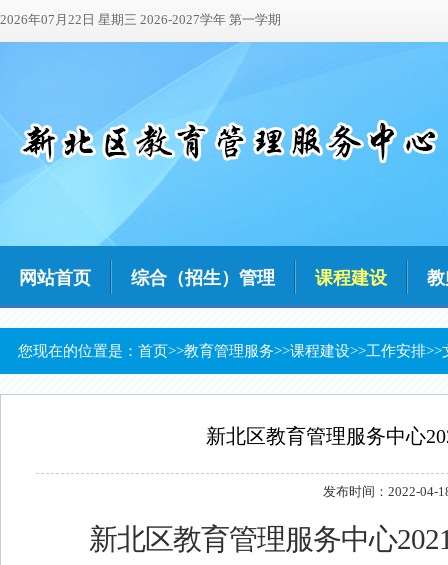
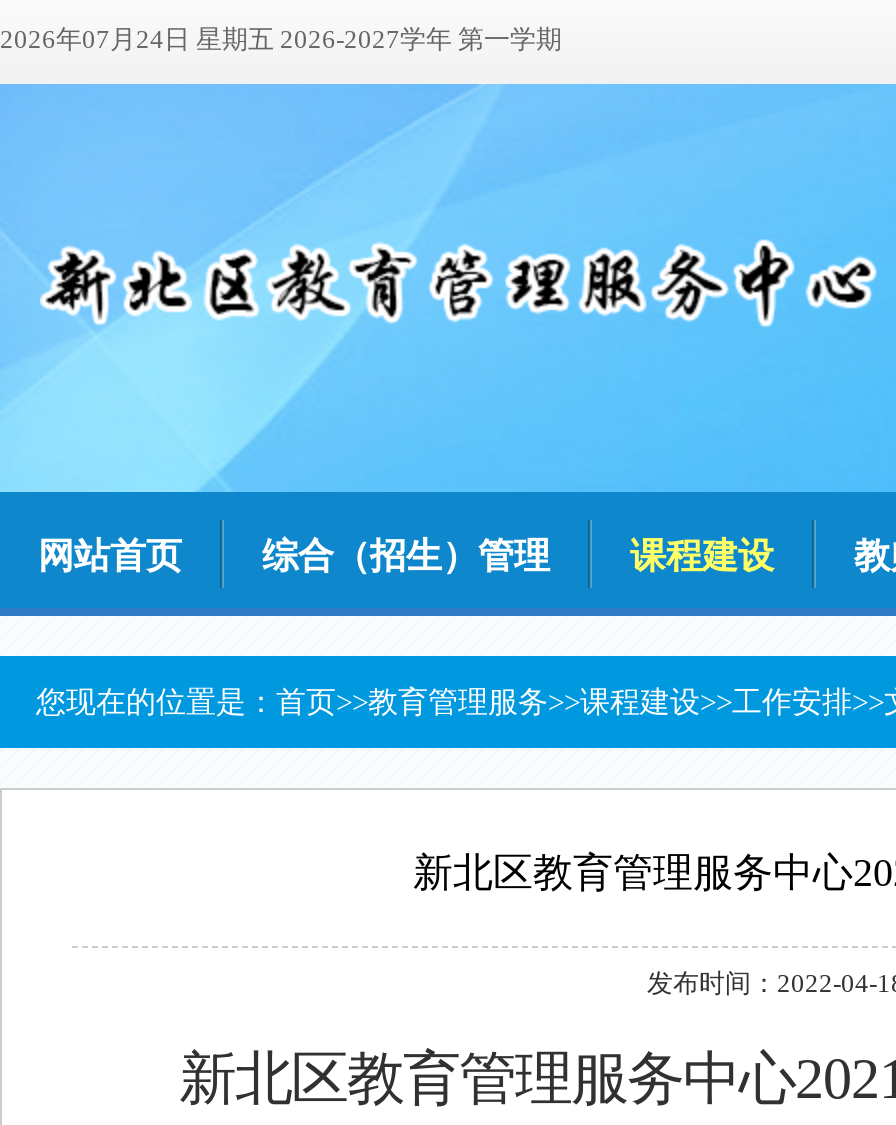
[0,12,281,27] 2026年07月22日 星期三 2026-2027学年 第一学期 -> [0,24,562,54] 2026年07月24日 星期五 2026-2027学年 第一学期

